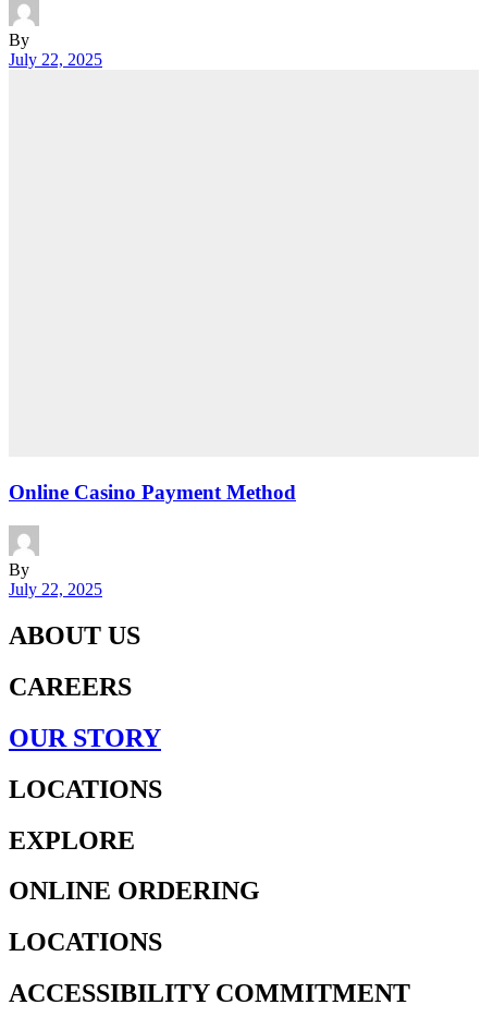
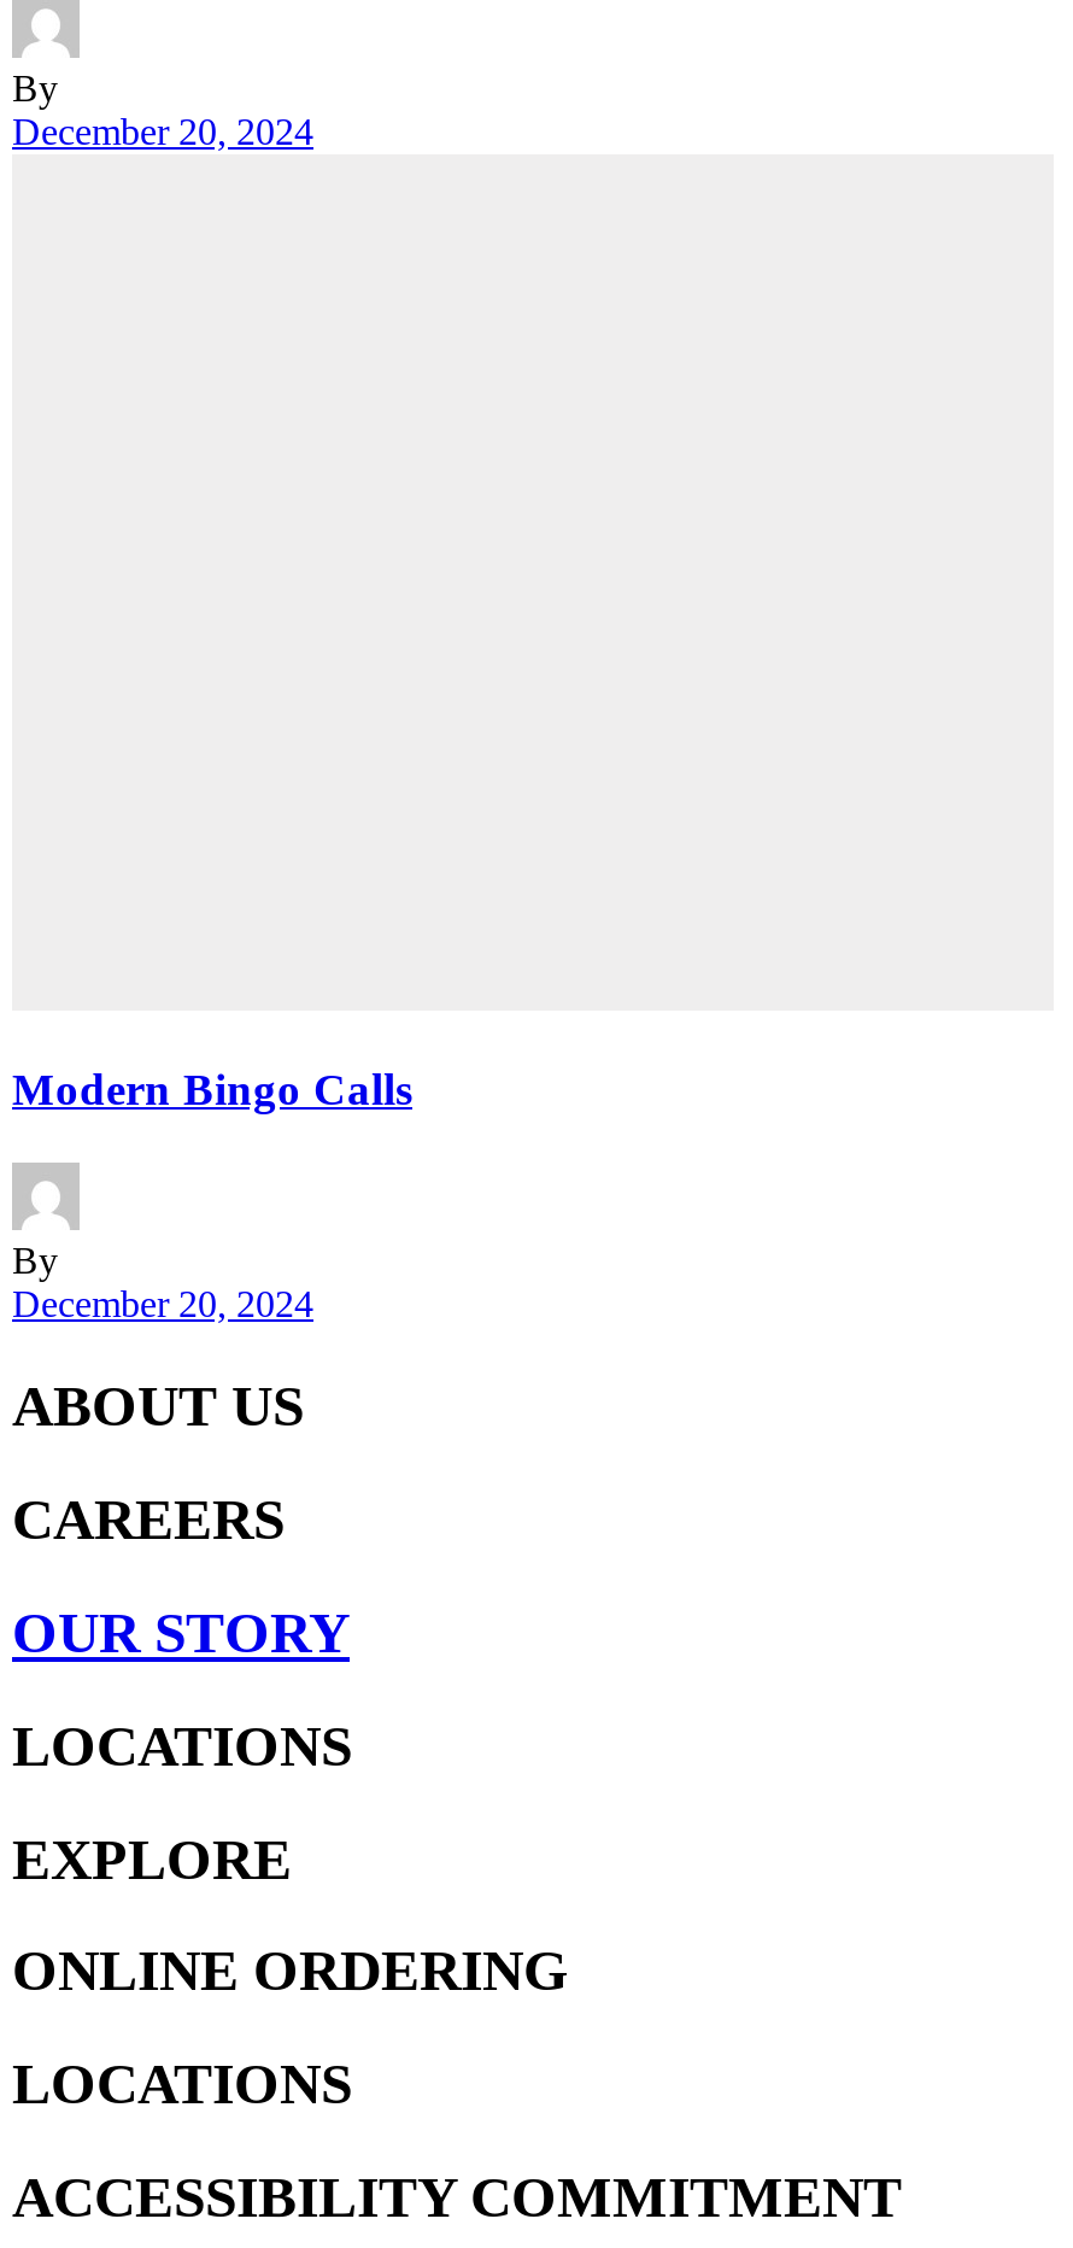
[9,50,102,68] July 22, 2025 -> [12,110,313,151] December 20, 2024
[9,481,296,504] Online Casino Payment Method -> [12,1064,412,1115] Modern Bingo Calls
[9,580,102,598] July 22, 2025 -> [12,1283,313,1324] December 20, 2024

